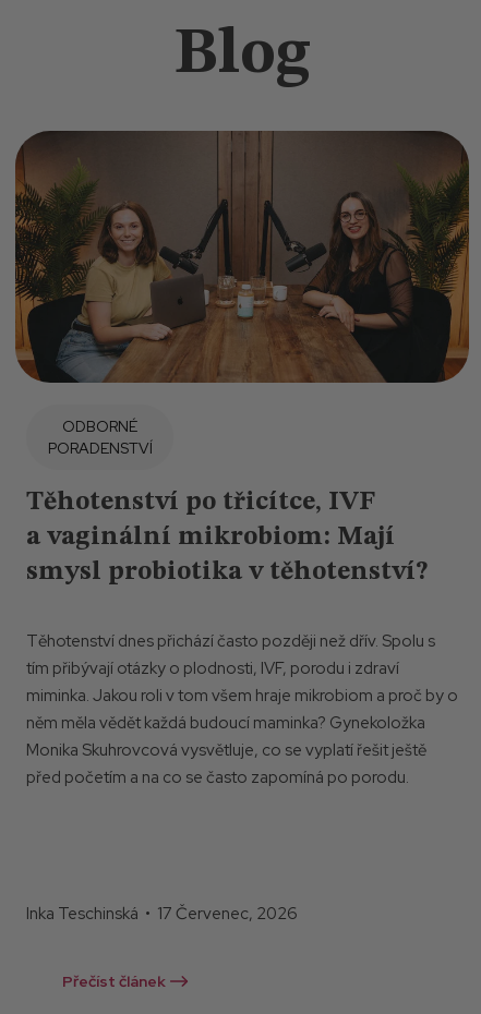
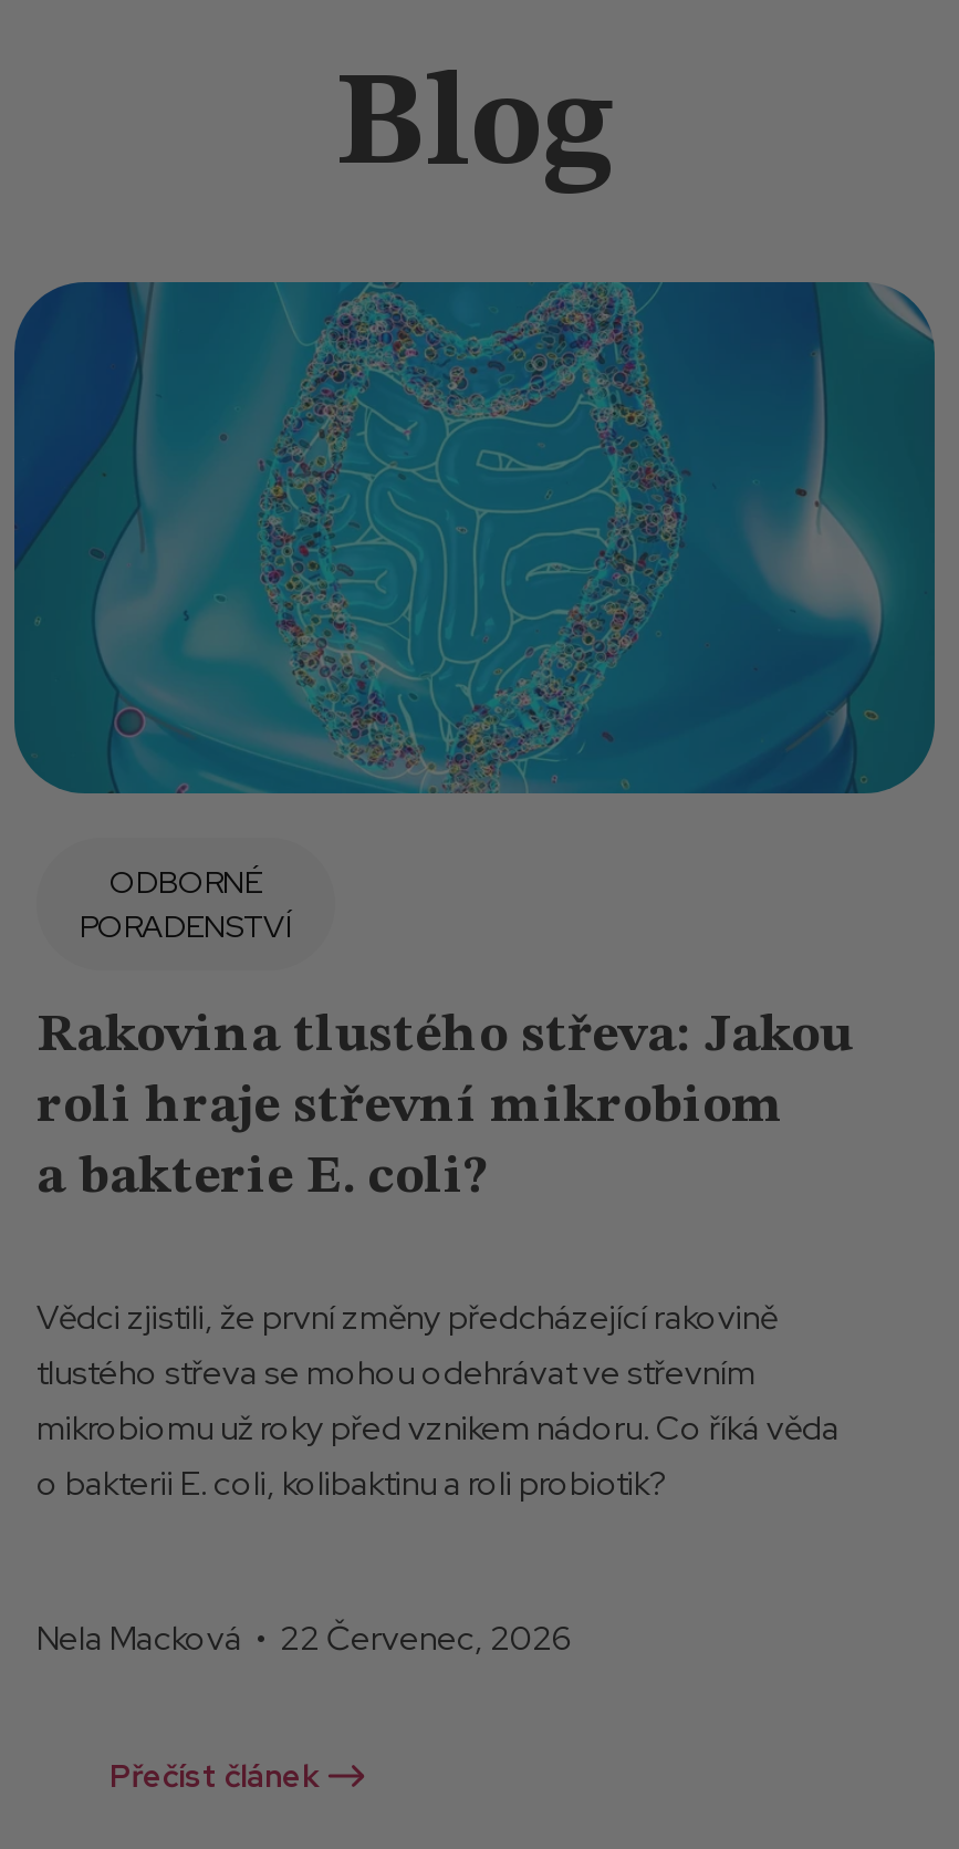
[14,130,470,384] [image] -> [12,280,937,796] [image]
[26,490,428,586] Těhotenství po třicítce, IVF | a vaginální mikrobiom: Mají | smysl probiotika v těhotenství? -> [37,1010,853,1205] Rakovina tlustého střeva: Jakou | roli hraje střevní mikrobiom | a bakterie E. coli?
[26,630,458,788] Těhotenství dnes přichází často později než dřív. Spolu s | tím přibývají otázky o plodnosti, IVF, porodu i zdraví | miminka. Jakou roli v tom všem hraje mikrobiom a proč by o | něm měla vědět každá budoucí maminka? Gynekoložka | Monika Skuhrovcová vysvětluje, co se vyplatí řešit ještě | před početím a na co se často zapomíná po porodu. -> [37,1296,840,1506] Vědci zjistili, že první změny předcházející rakovině | tlustého střeva se mohou odehrávat ve střevním | mikrobiomu už roky před vznikem nádoru. Co říká věda | o bakterii E. coli, kolibaktinu a roli probiotik?
[26,903,298,925] Inka Teschinská • 17 Červenec, 2026 -> [37,1617,574,1661] Nela Macková • 22 Červenec, 2026

